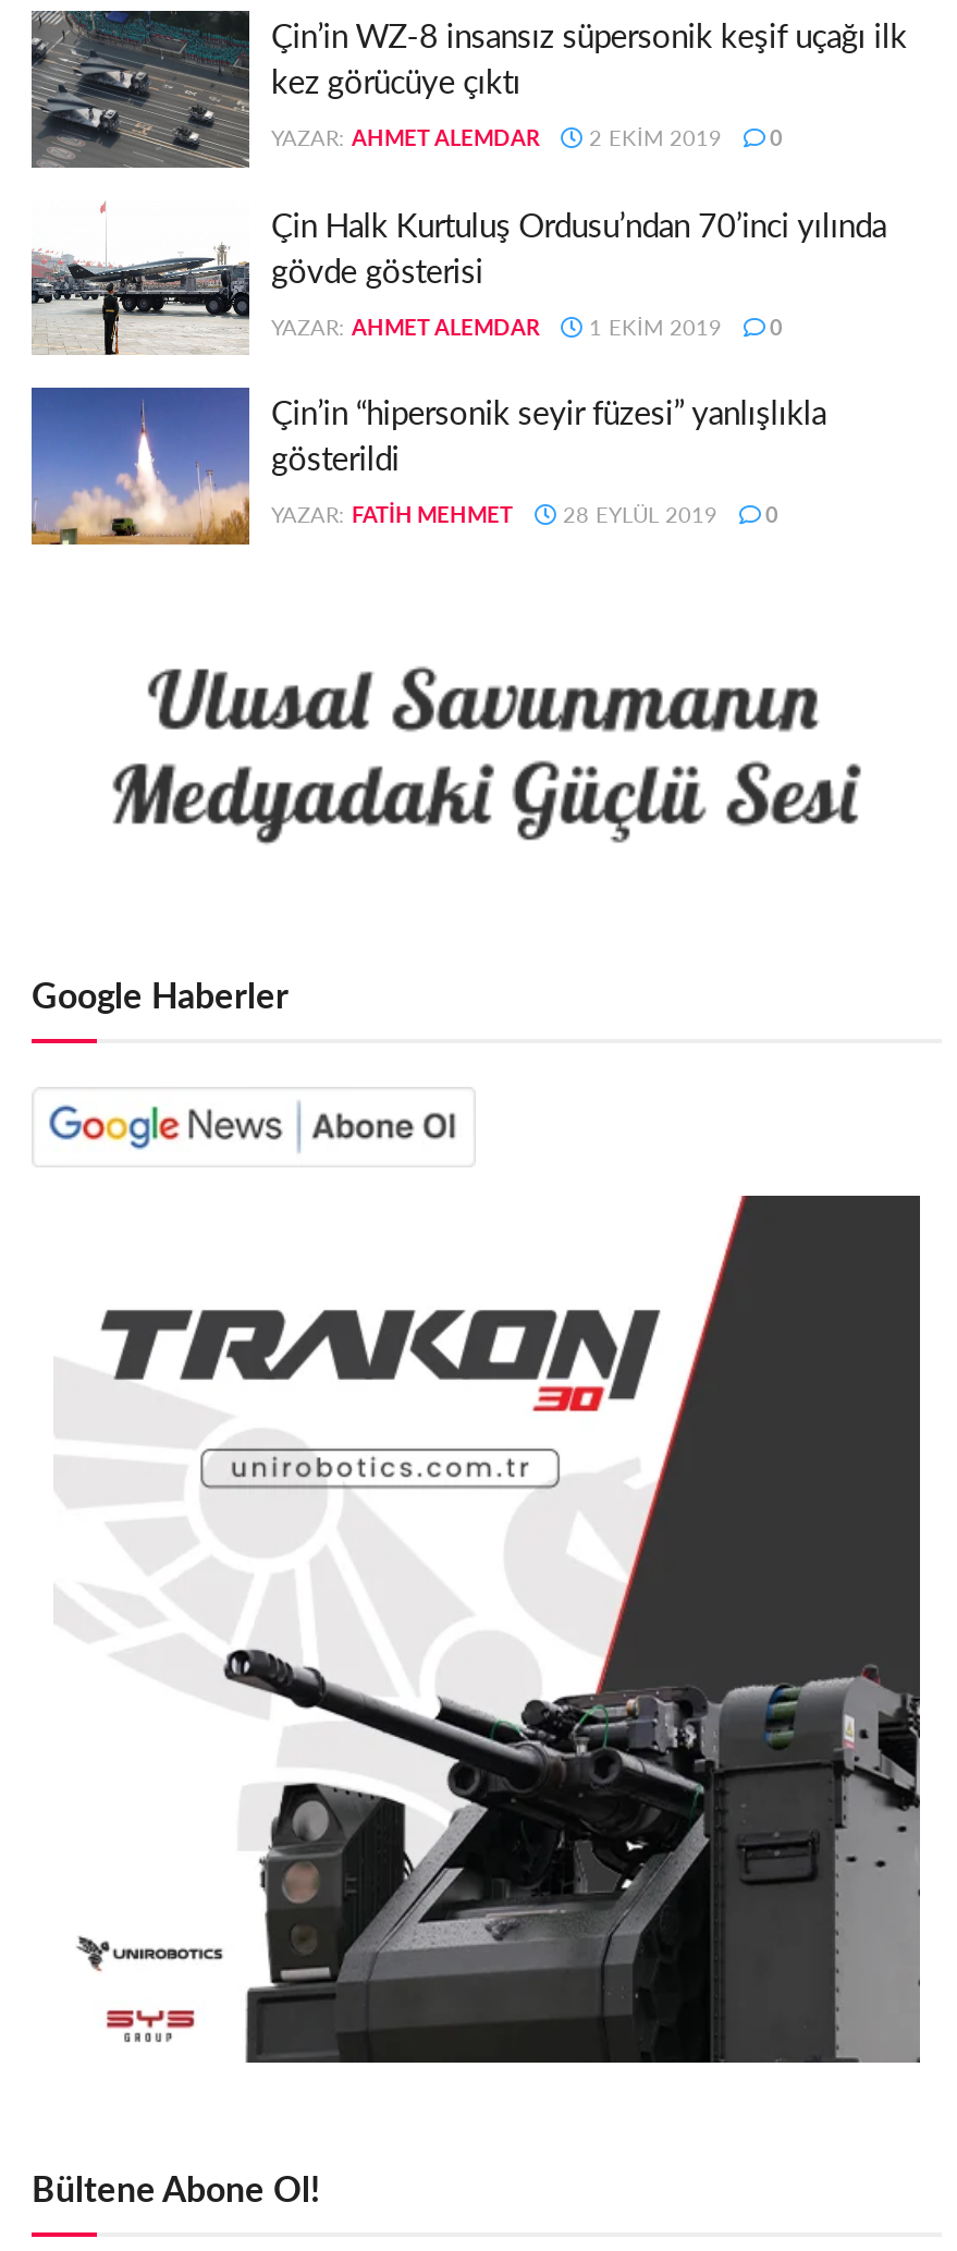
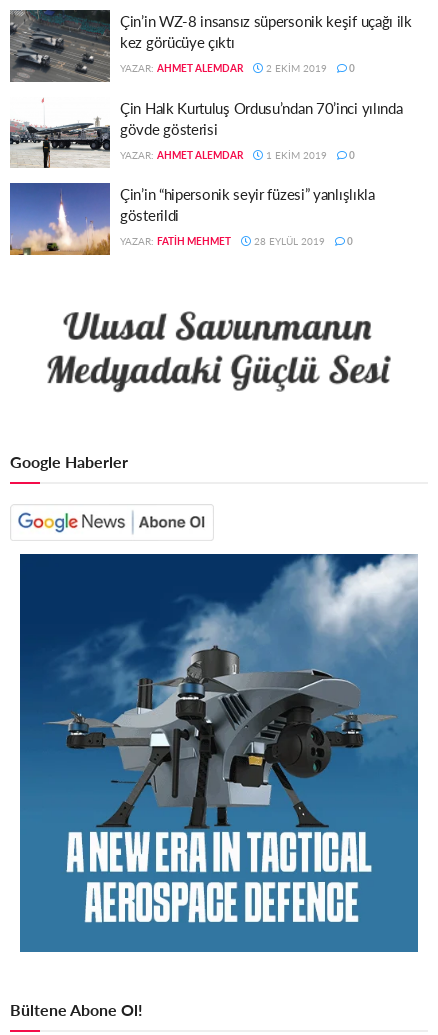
[53,1194,922,2065] [image] -> [19,553,419,953] [image]

